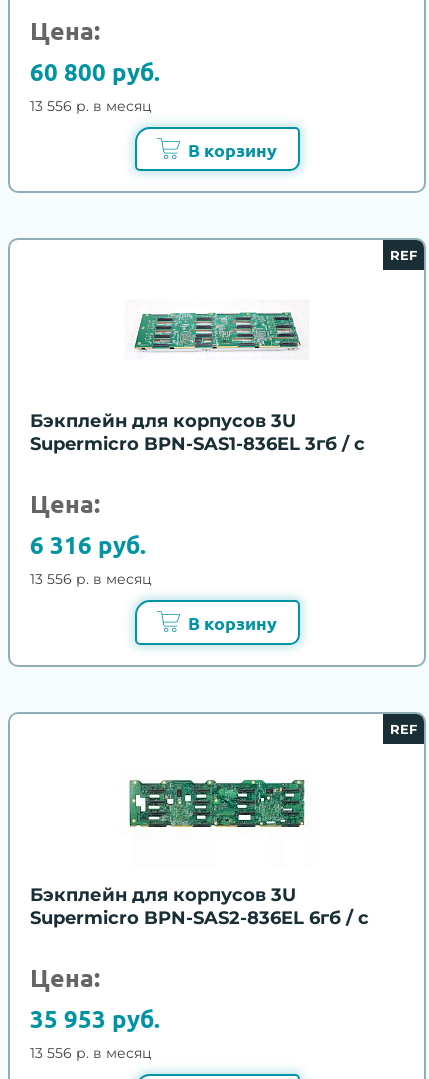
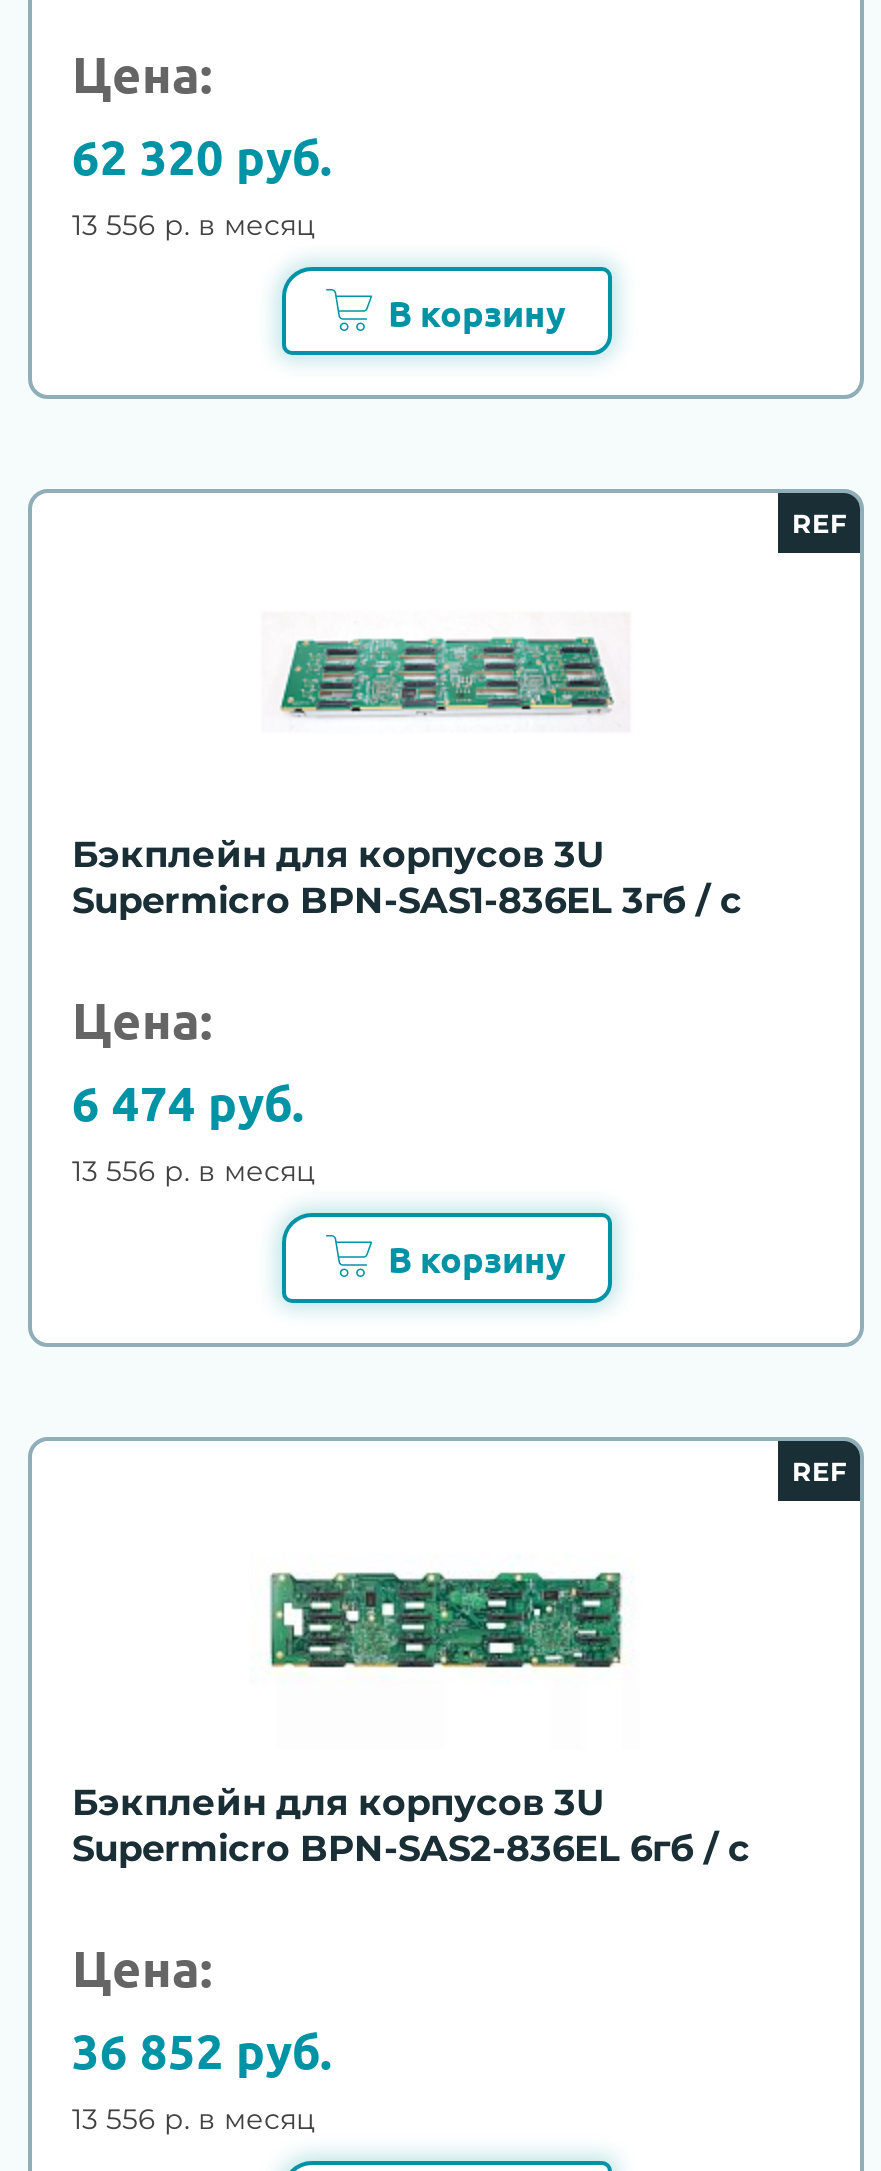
[30,56,160,87] 60 800 руб. -> [72,125,332,187] 62 320 руб.
[30,529,146,560] 6 316 руб. -> [72,1072,304,1134] 6 474 руб.
[30,1003,160,1034] 35 953 руб. -> [72,2018,332,2080] 36 852 руб.

